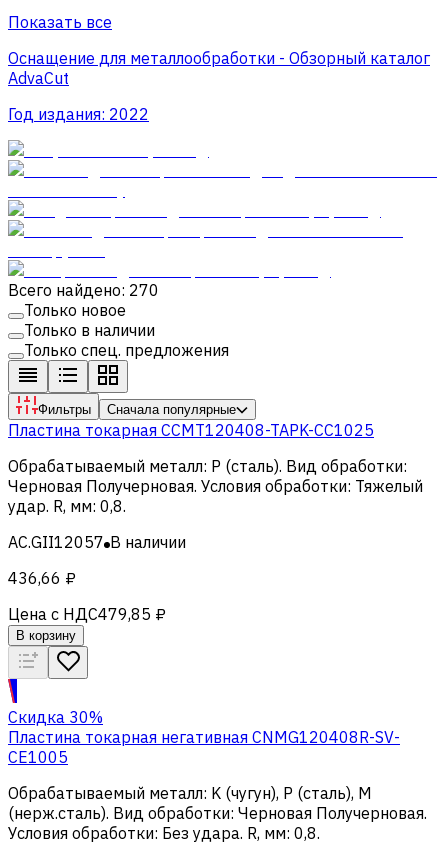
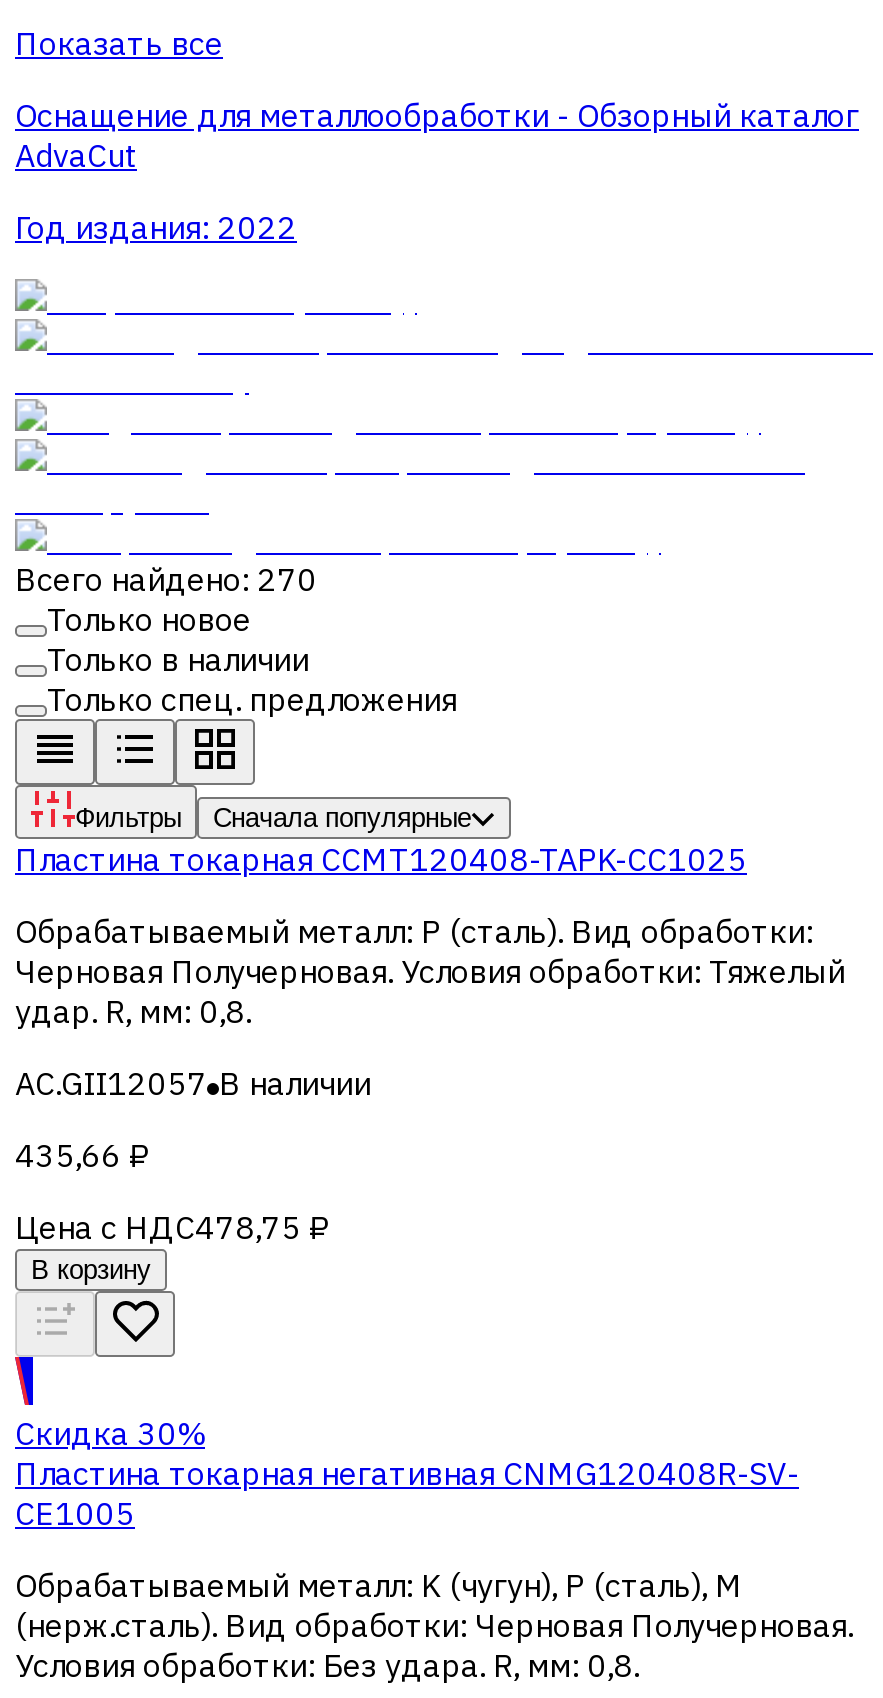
[8,568,76,588] 436,66 ₽ -> [15,1134,151,1174] 435,66 ₽
[8,604,166,624] Цена с НДС479,85 ₽ -> [15,1206,331,1246] Цена с НДС478,75 ₽

